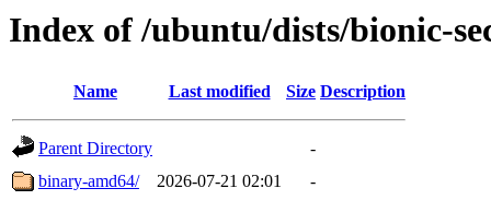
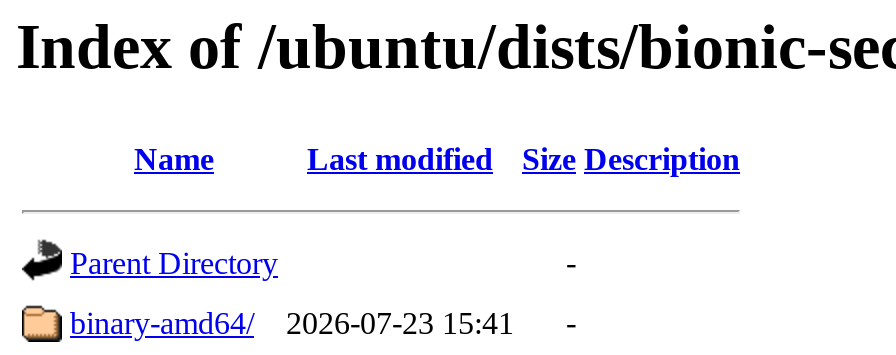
[157,171,282,190] 2026-07-21 02:01 -> [286,306,514,340] 2026-07-23 15:41

